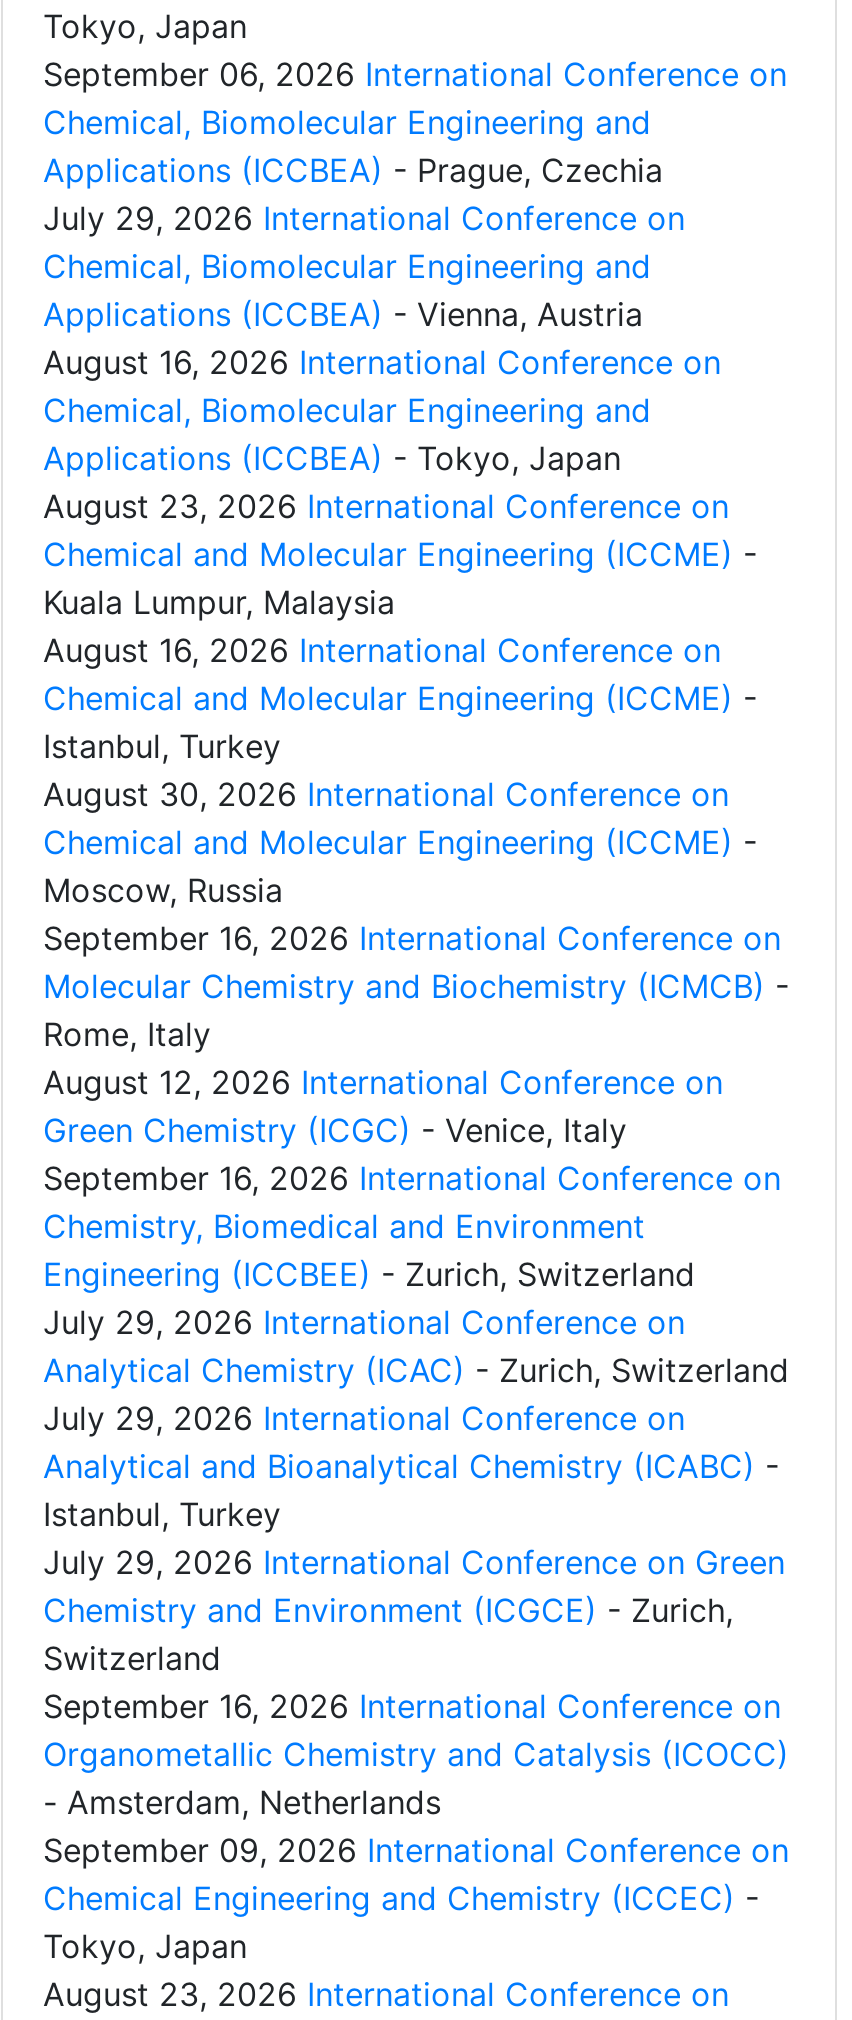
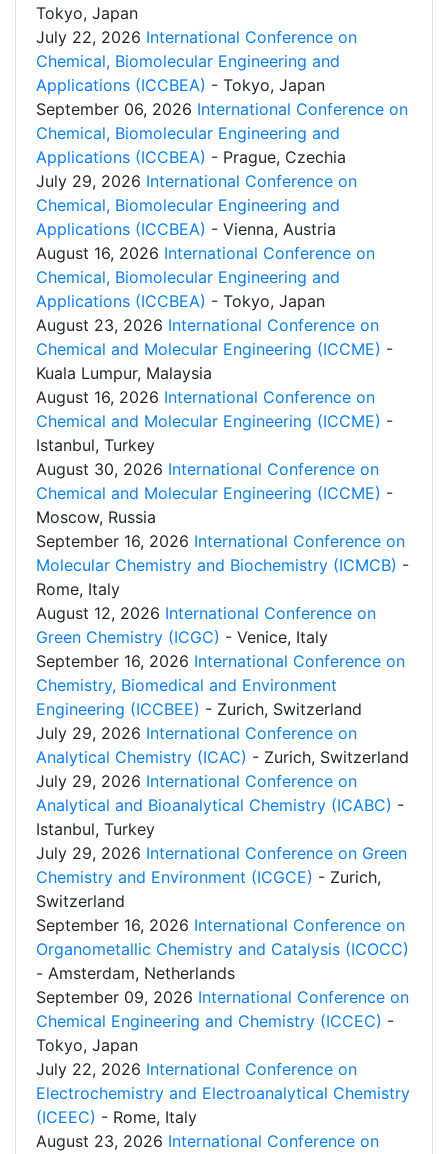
none -> [36,27,357,95] July 22, 2026 International Conference on | Chemical, Biomolecular Engineering and | Applications (ICCBEA) - Tokyo, Japan
none -> [36,1059,410,1127] July 22, 2026 International Conference on | Electrochemistry and Electroanalytical Chemistry | (ICEEC) - Rome, Italy

